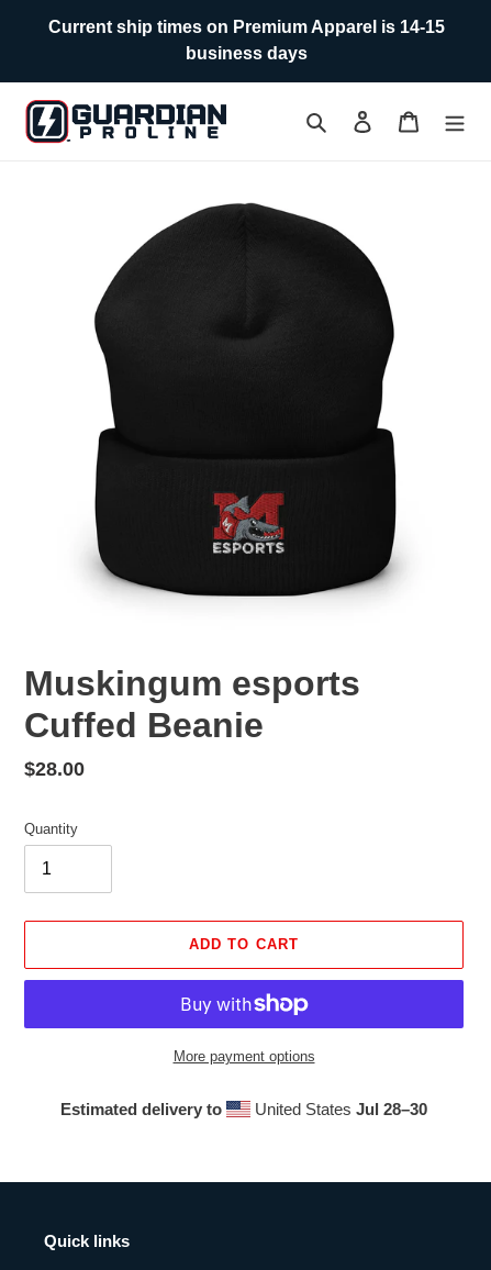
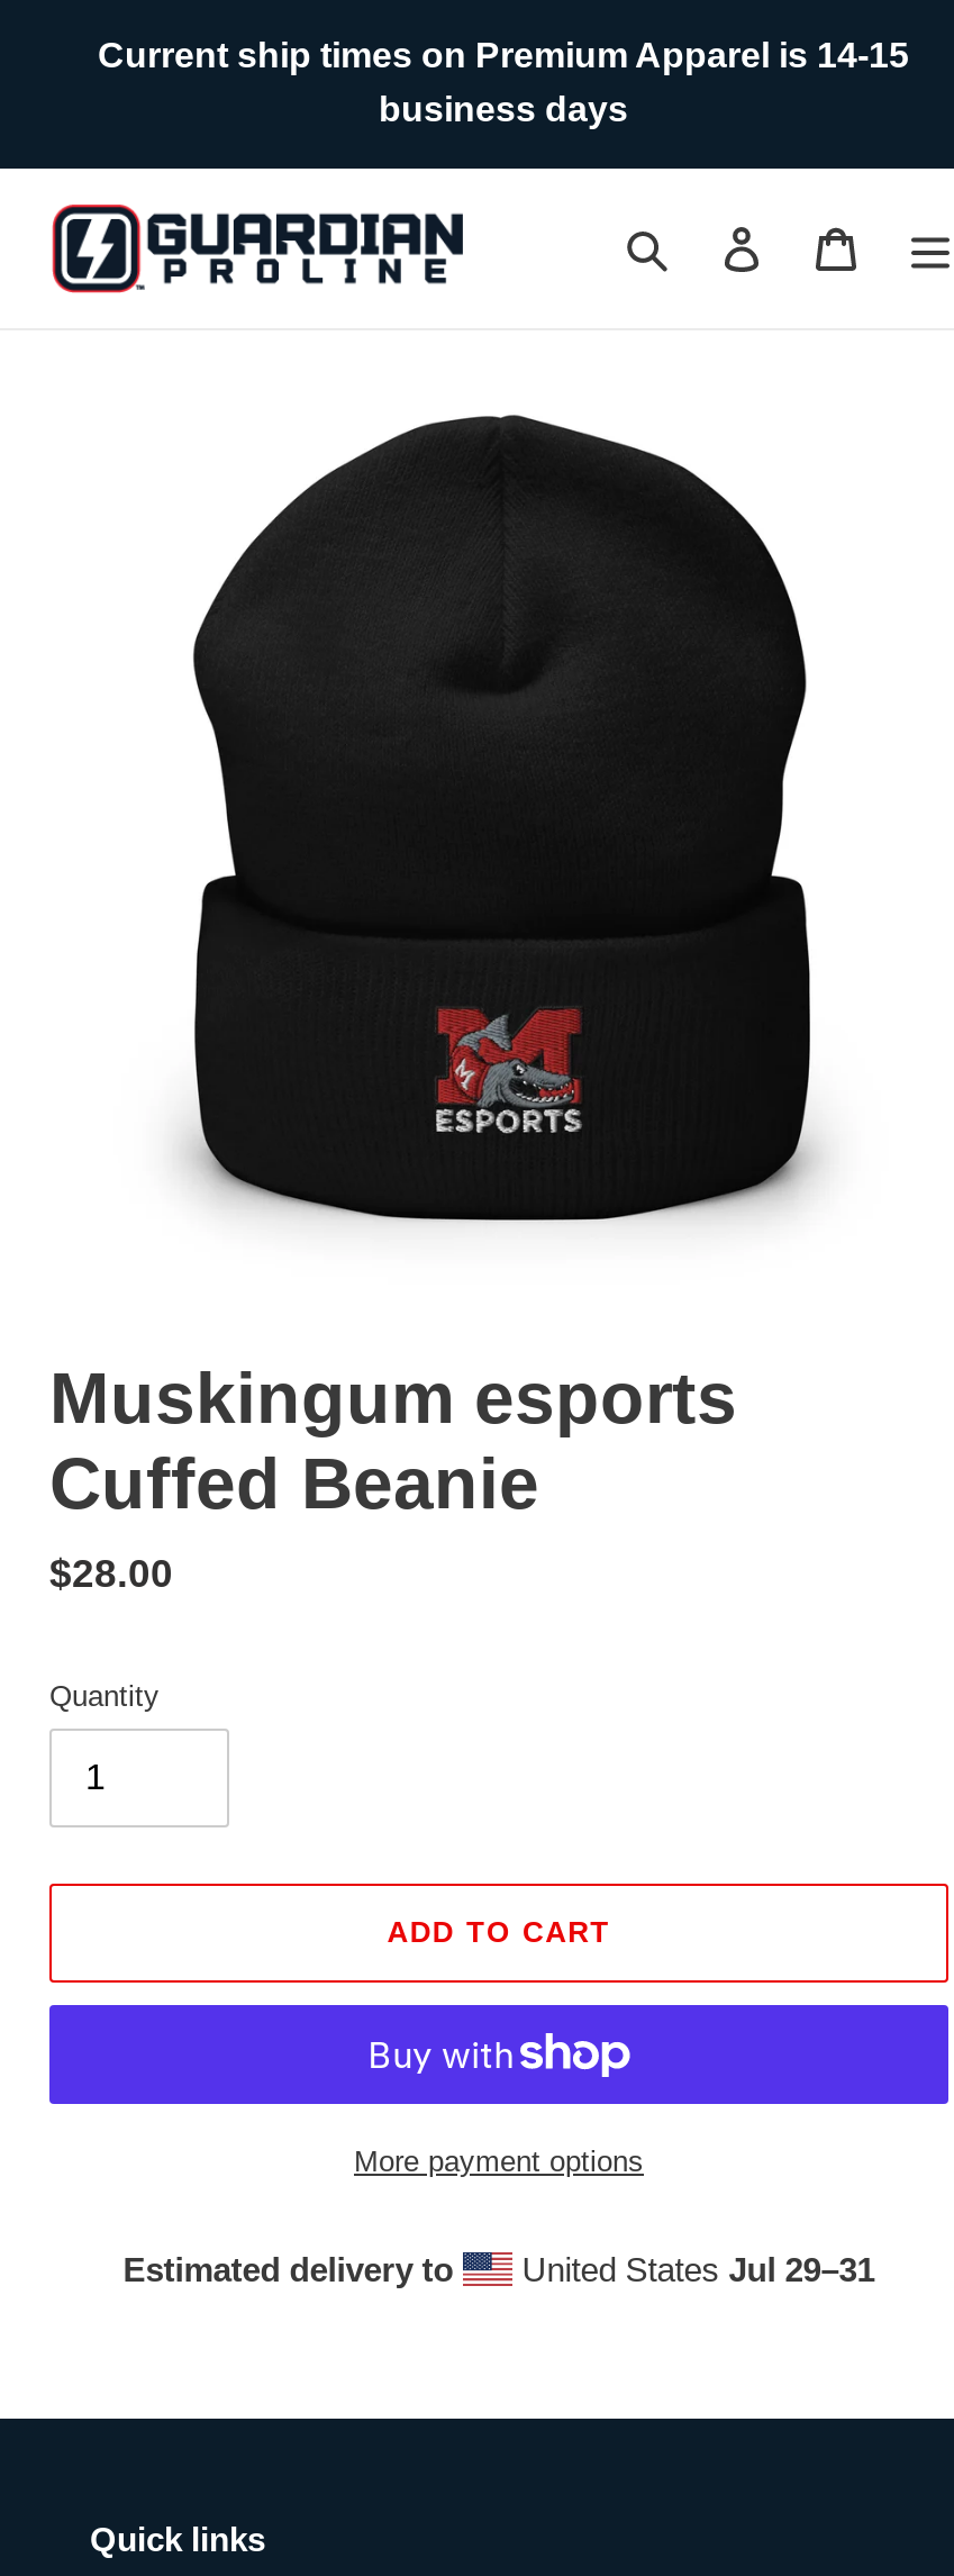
[251,1099,428,1118] United States Jul 28–30 -> [513,2249,875,2288] United States Jul 29–31

